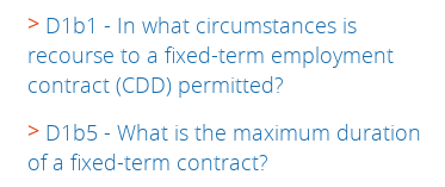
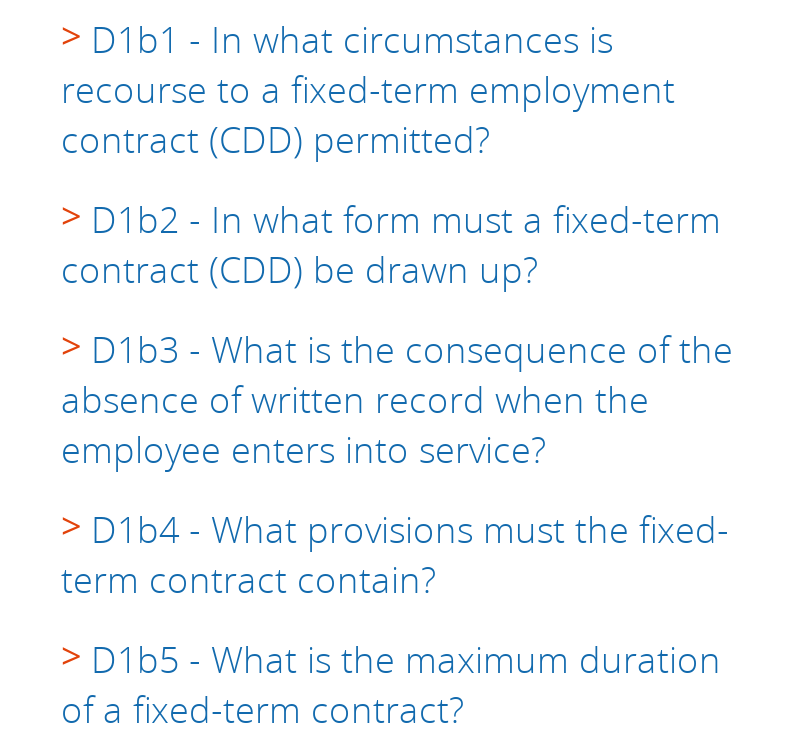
none -> [61,195,733,603] D1b2 - In what form must a fixed-term | contract (CDD) be drawn up? | D1b3 - What is the consequence of the | absence of written record when the | employee enters into service? | D1b4 - What provisions must the fixed- | term contract contain?

